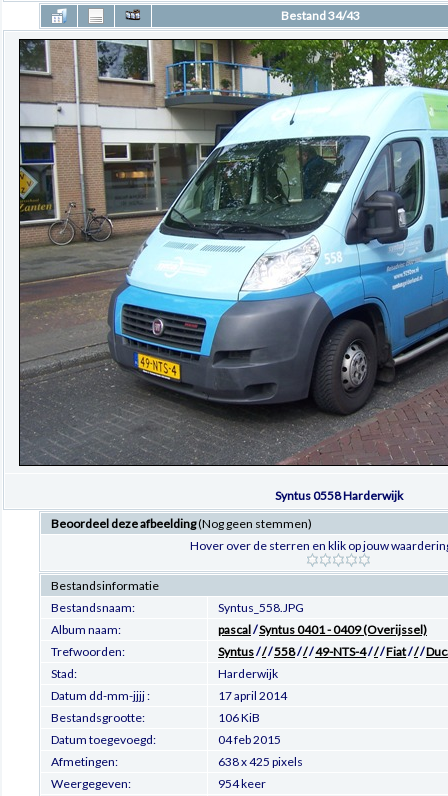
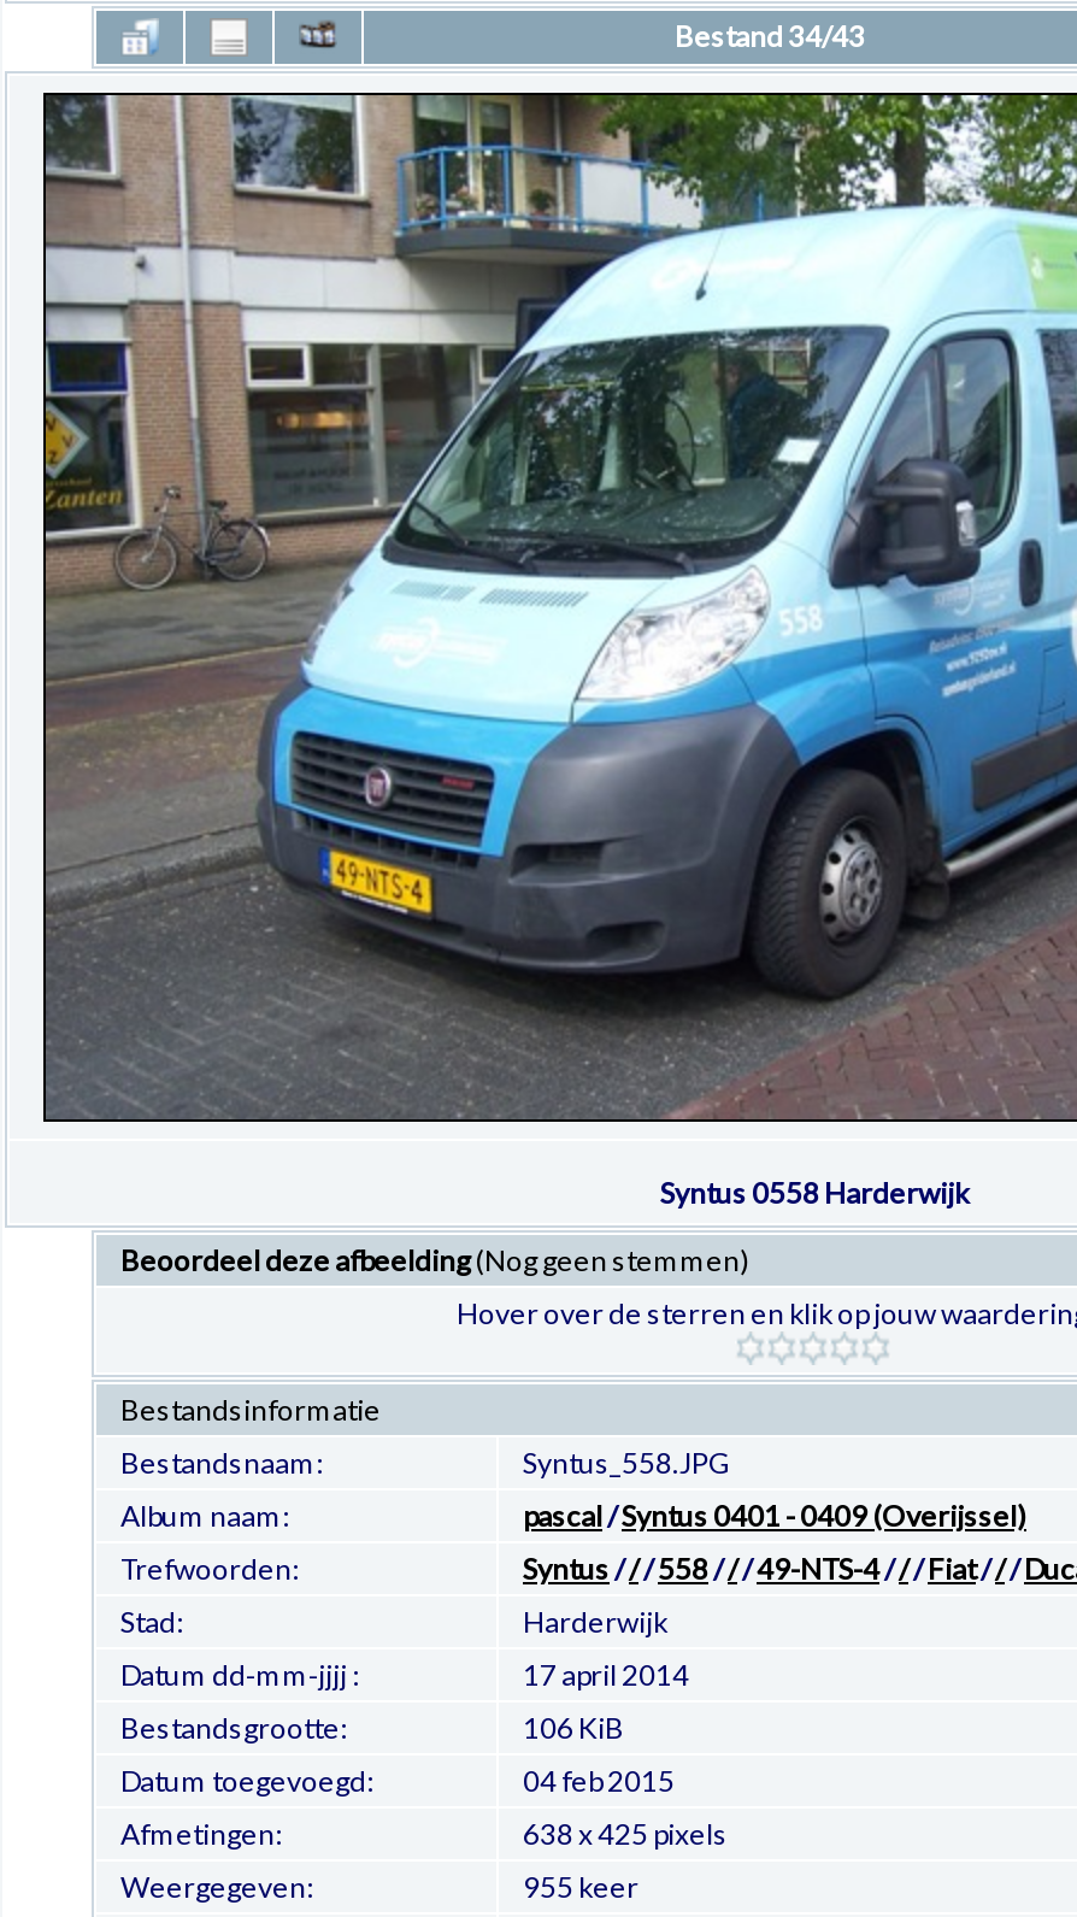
[218,776,266,791] 954 keer -> [523,1869,638,1905] 955 keer

